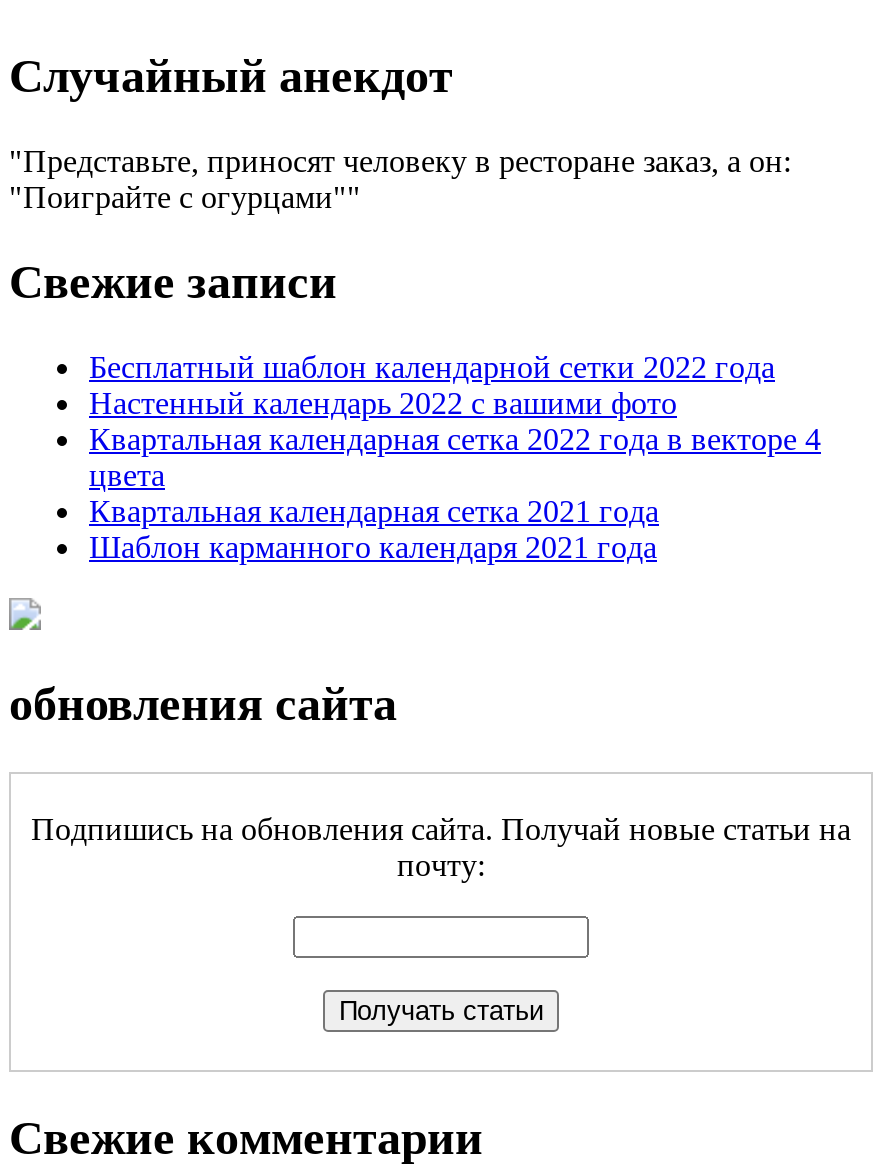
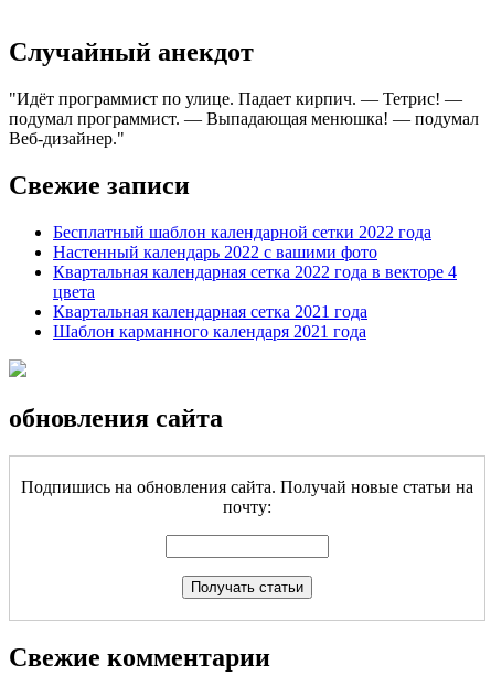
[9,145,791,215] Представьте, приносят человеку в ресторане заказ, а он: | "Поиграйте с огурцами" -> [9,90,479,148] Идёт программист по улице. Падает кирпич. — Тетрис! — | подумал программист. — Выпадающая менюшка! — подумал | Веб-дизайнер.

